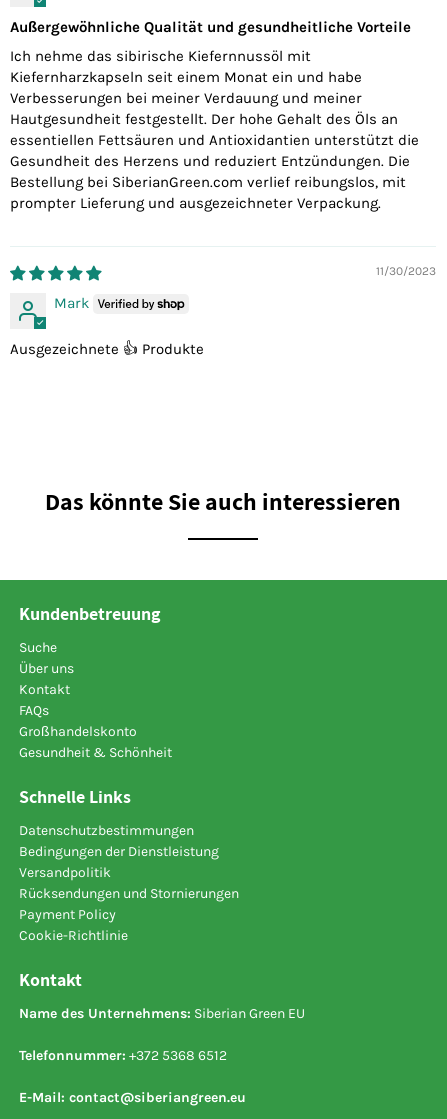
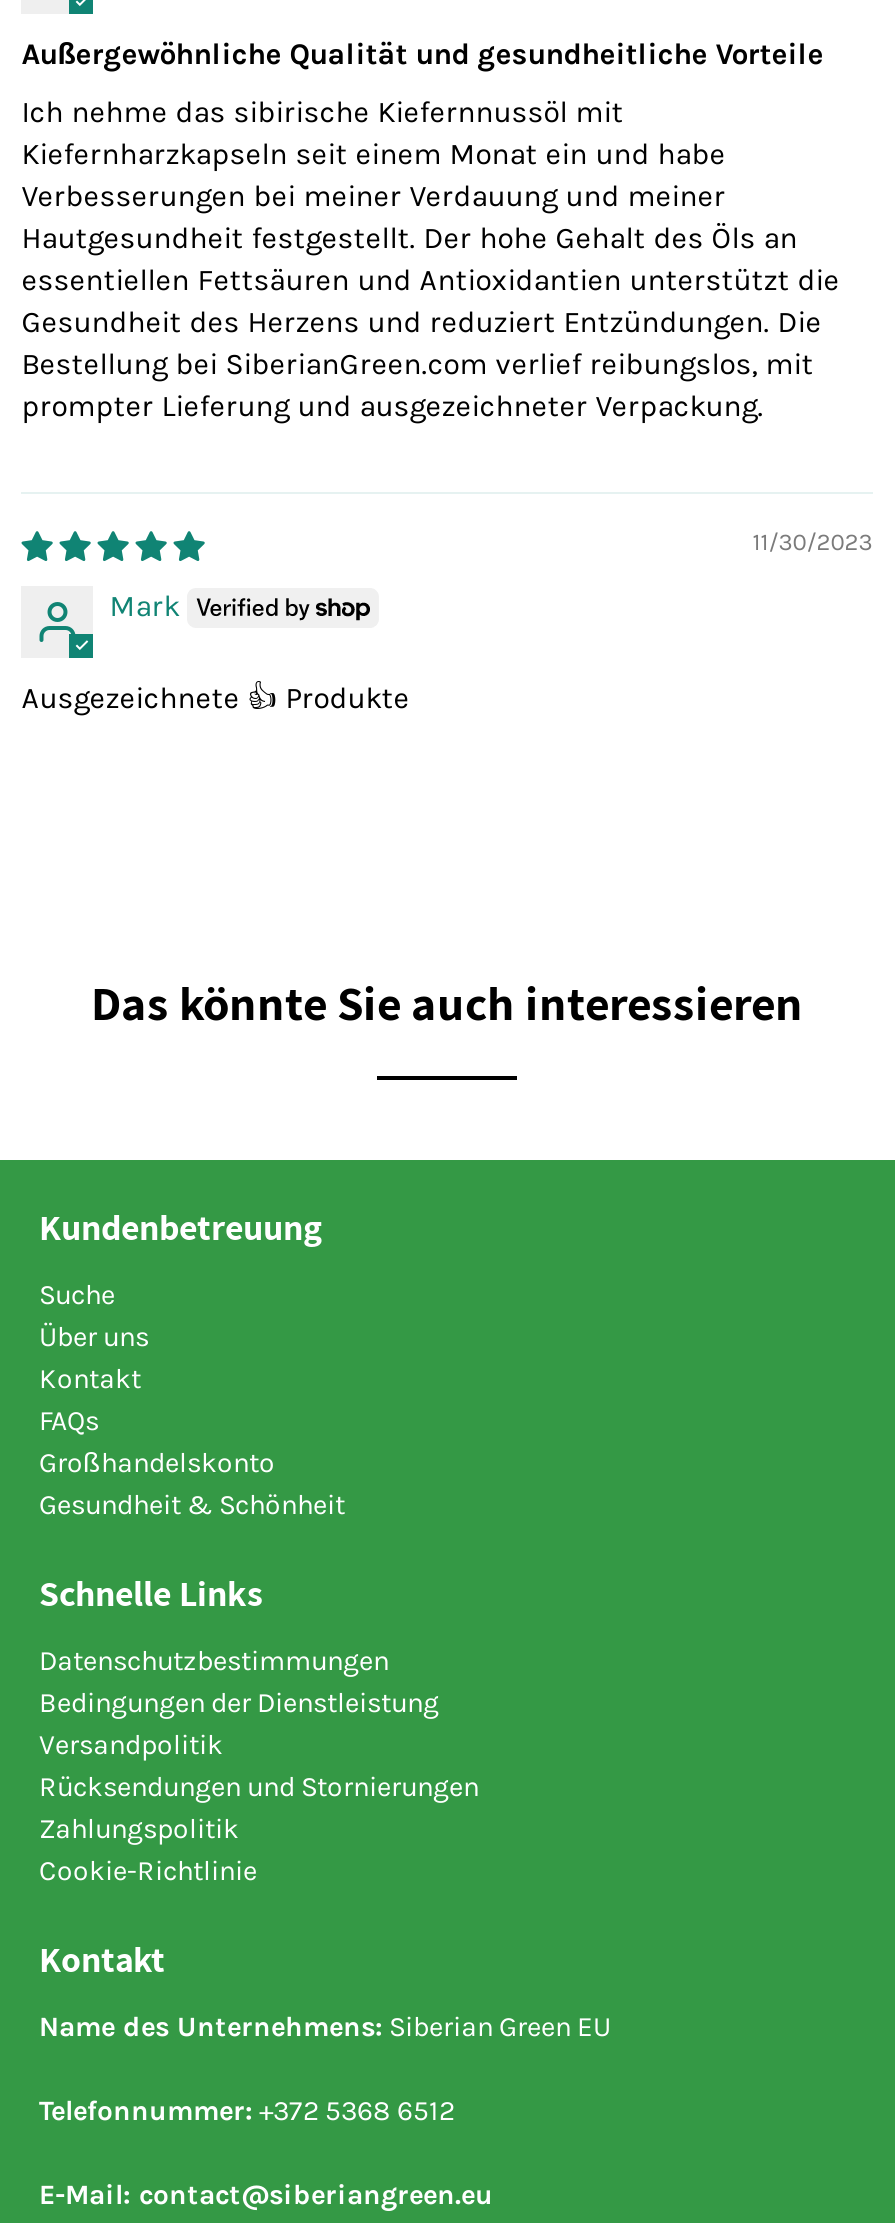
[19,906,116,923] Payment Policy -> [39,1811,239,1845] Zahlungspolitik

